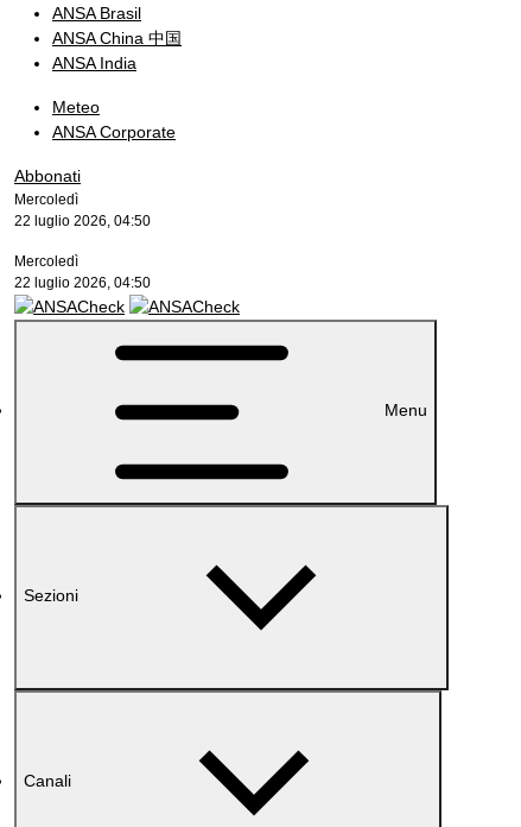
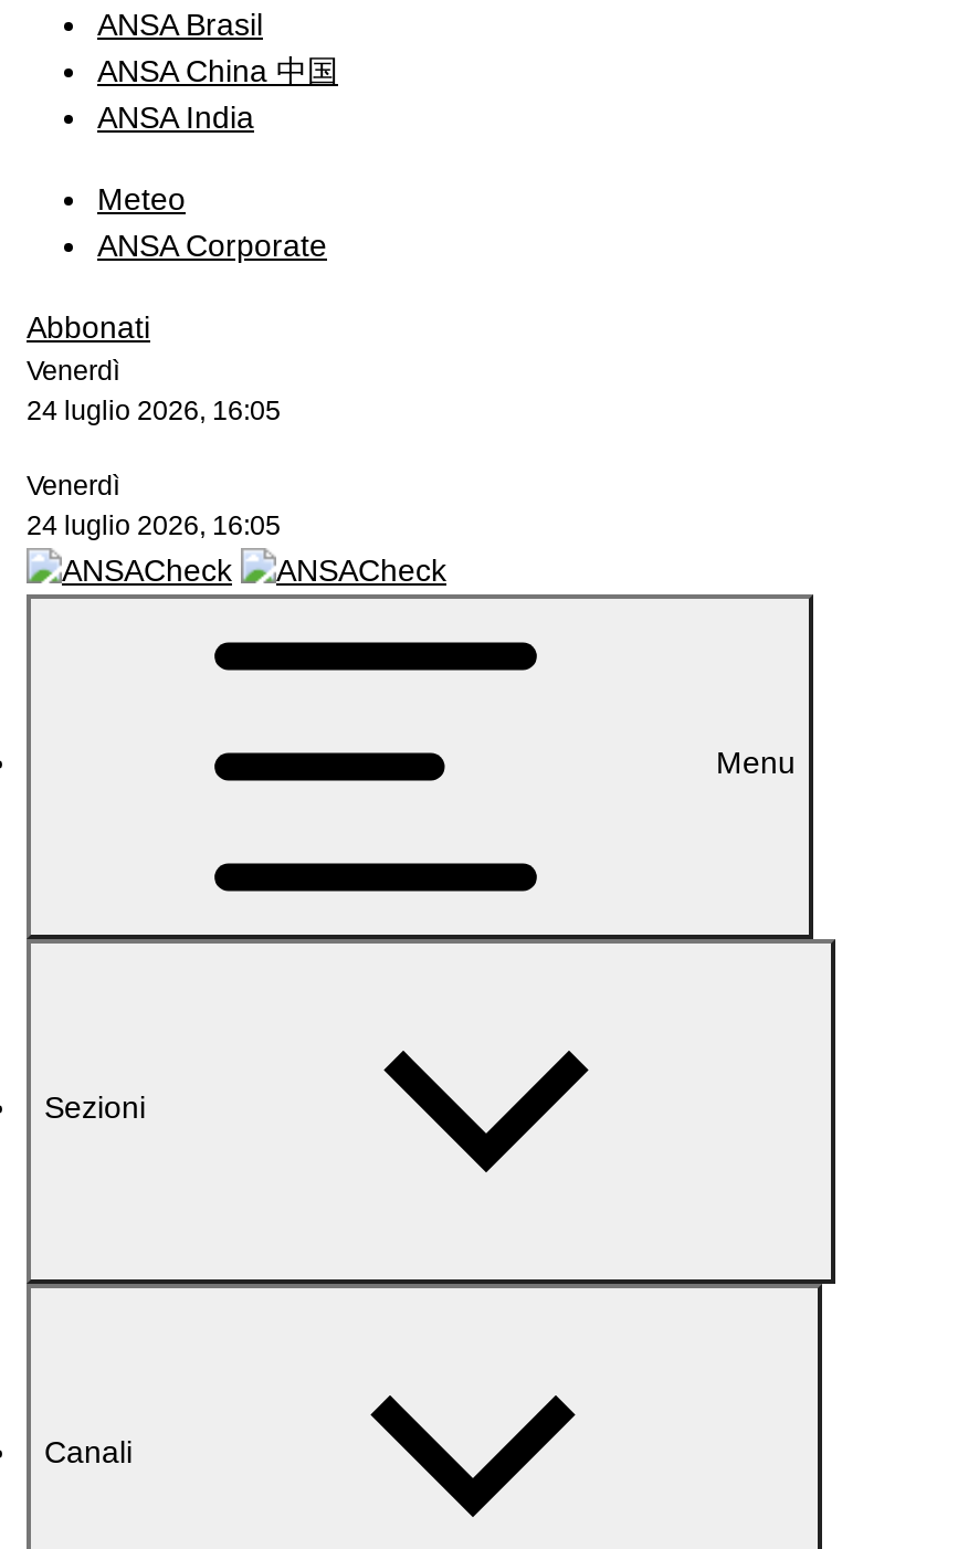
[14,191,151,229] Mercoledì | 22 luglio 2026, 04:50 -> [27,356,281,426] Venerdì | 24 luglio 2026, 16:05
[14,253,151,291] Mercoledì | 22 luglio 2026, 04:50 -> [27,471,281,541] Venerdì | 24 luglio 2026, 16:05

